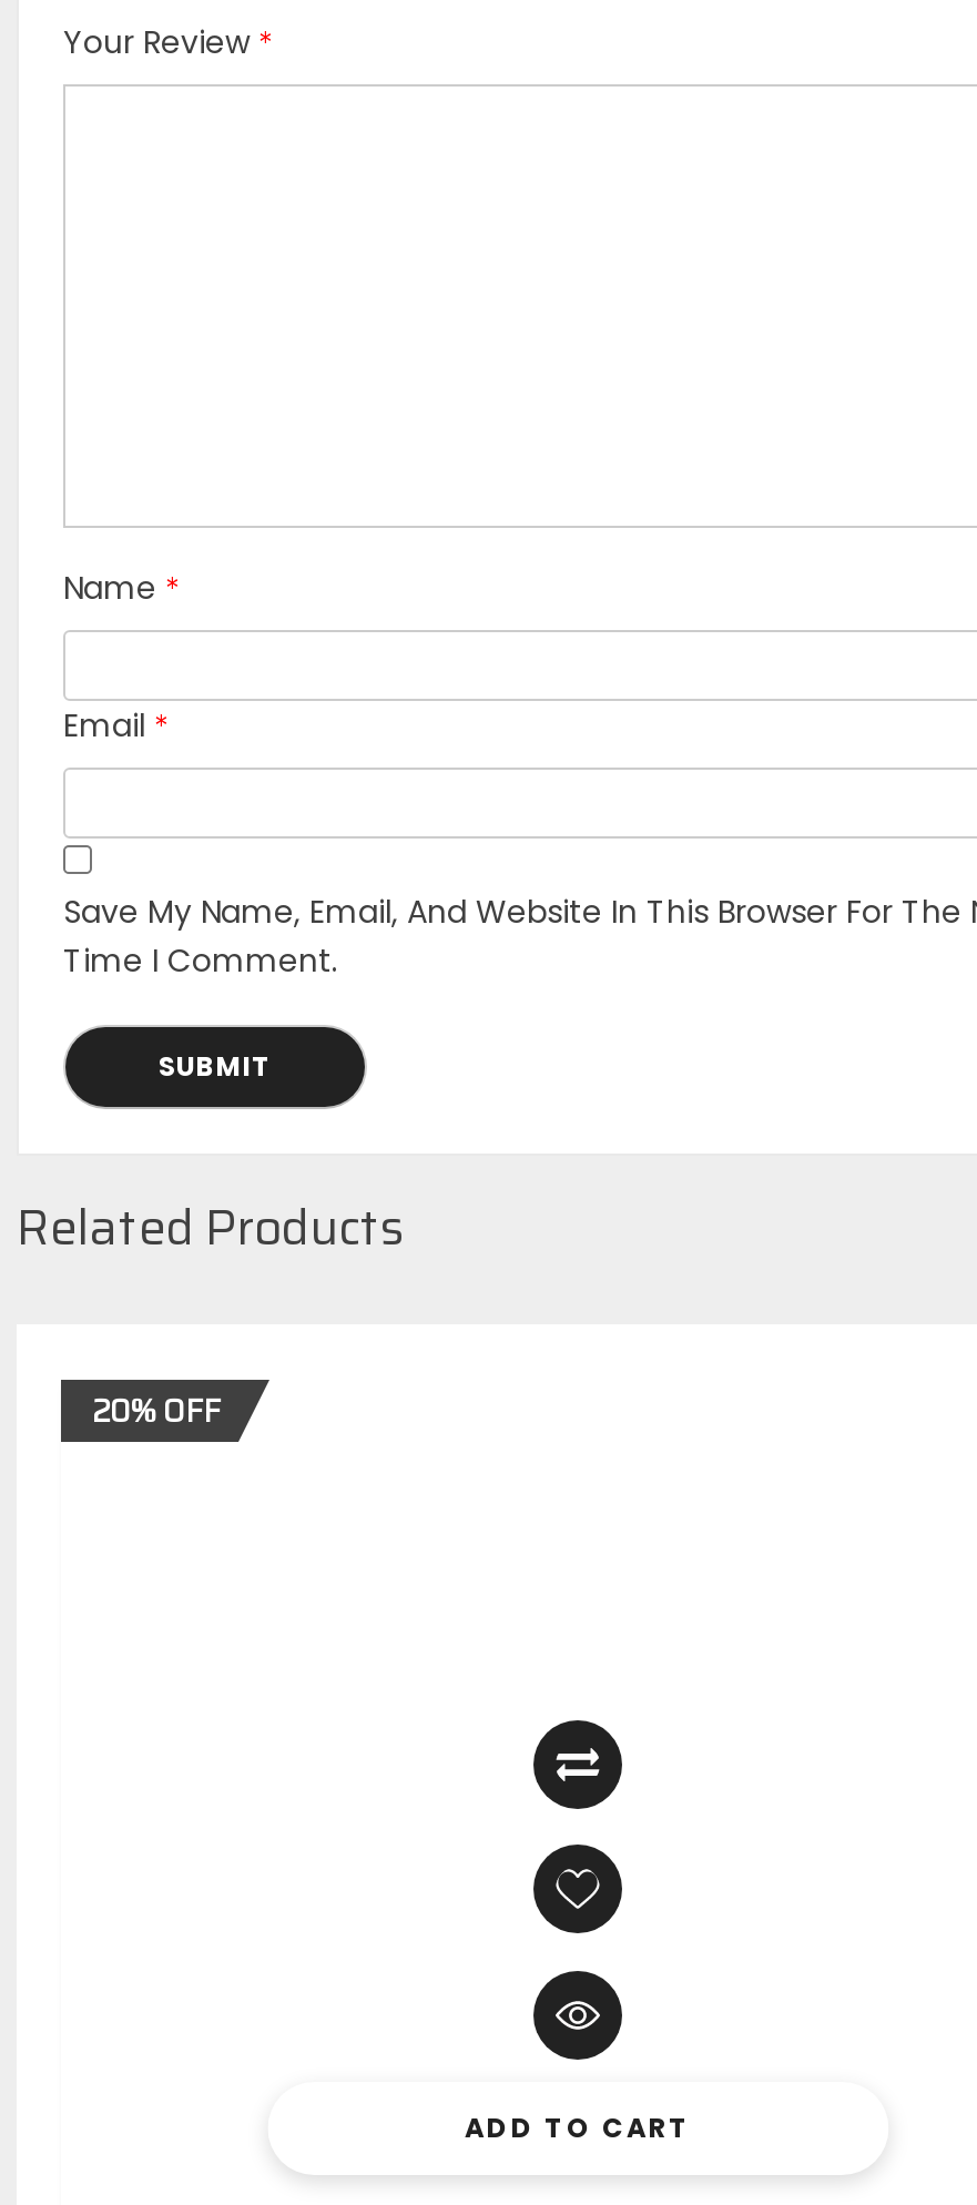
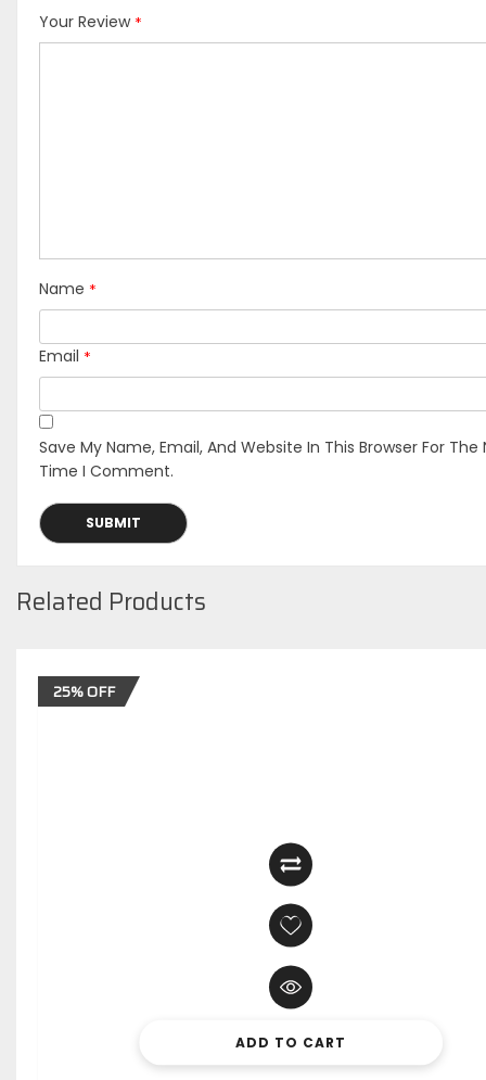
[92,1385,221,1434] 20% OFF -> [53,679,115,703] 25% OFF

